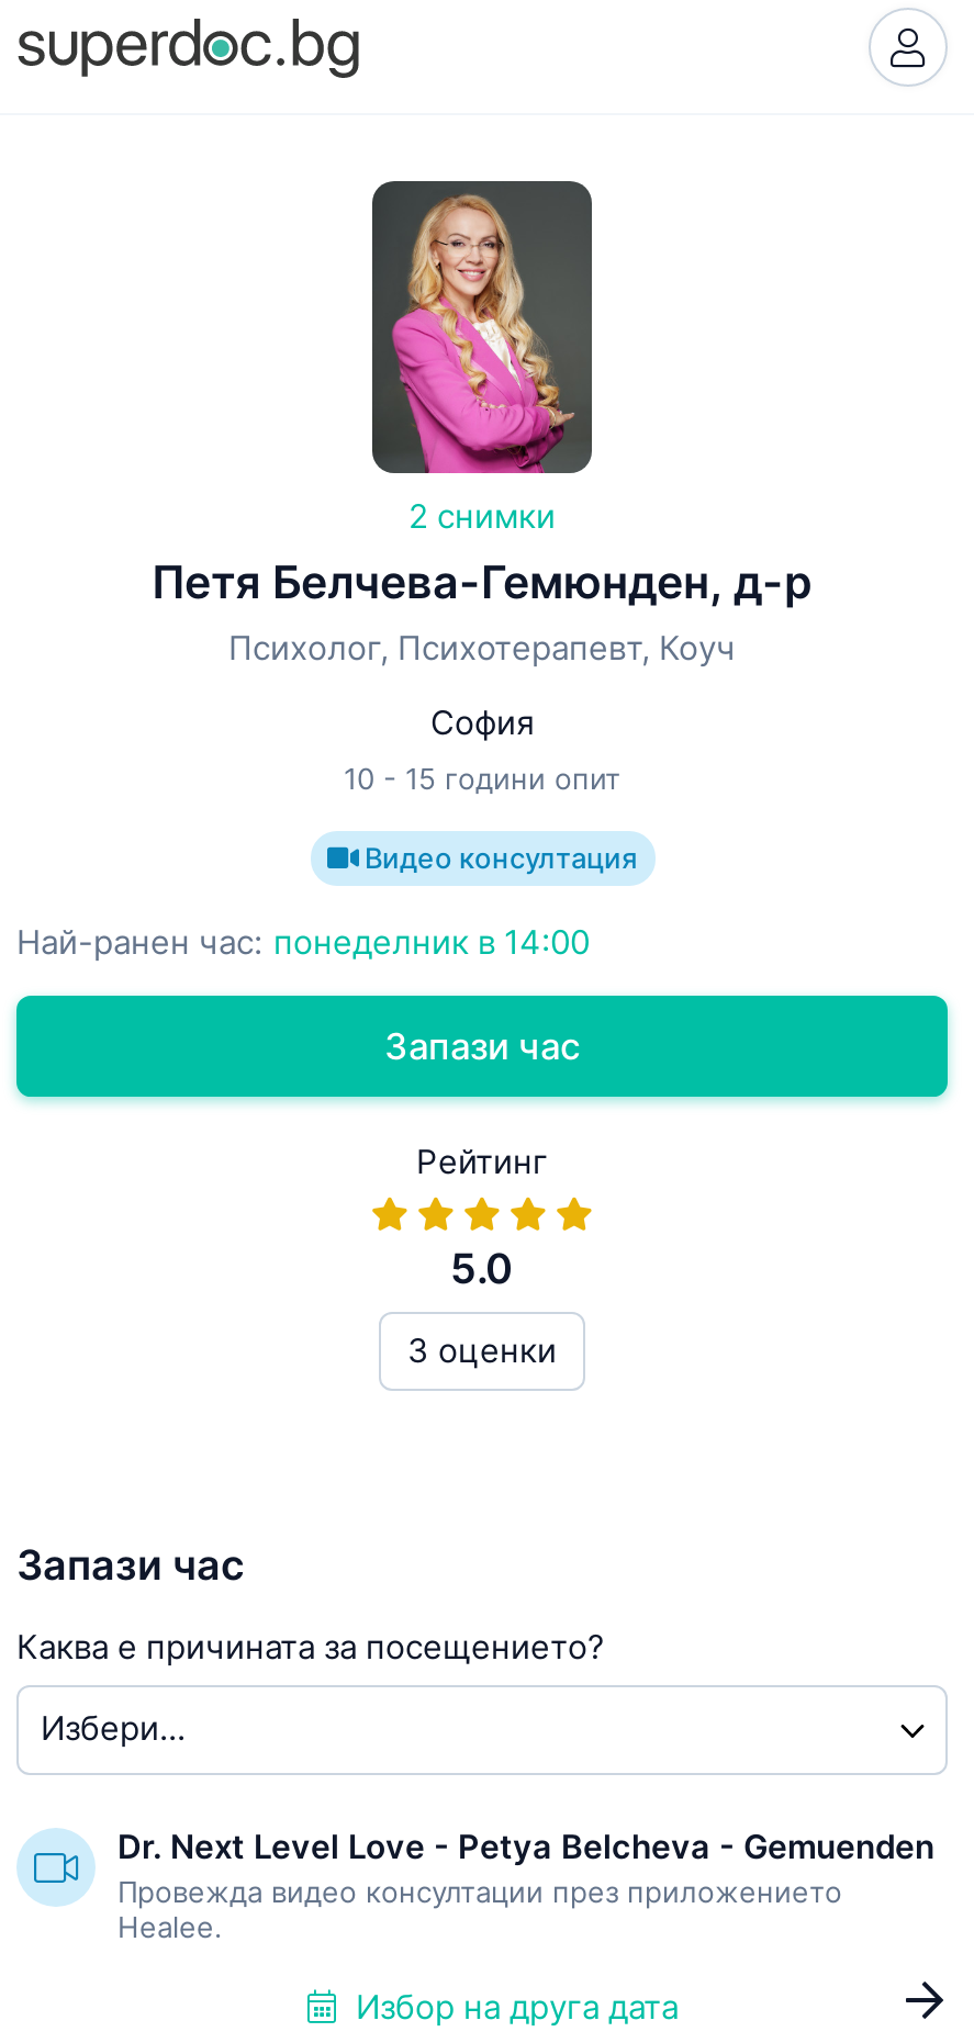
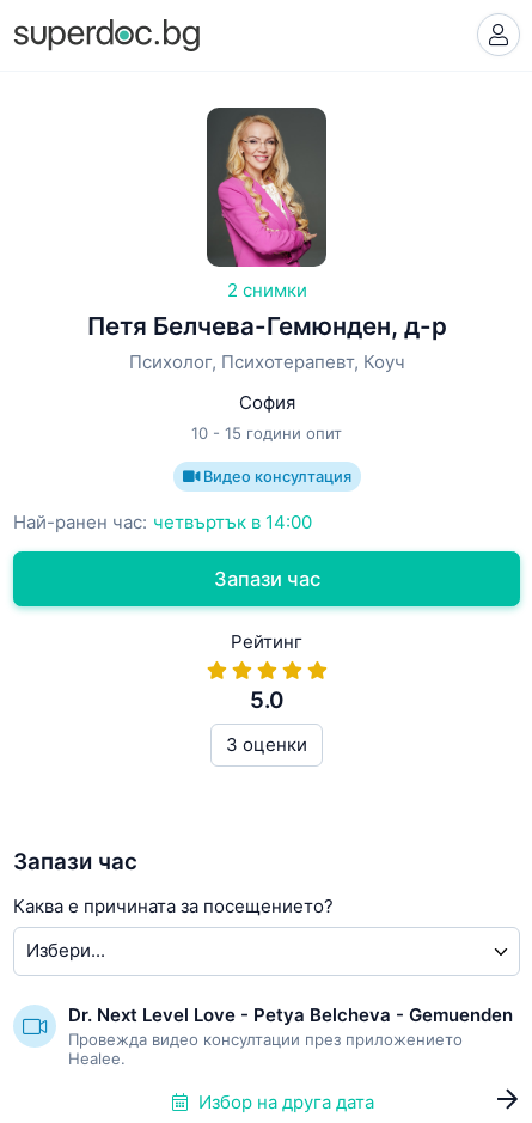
[16,921,590,963] Най-ранен час: понеделник в 14:00 -> [13,511,312,534] Най-ранен час: четвъртък в 14:00

